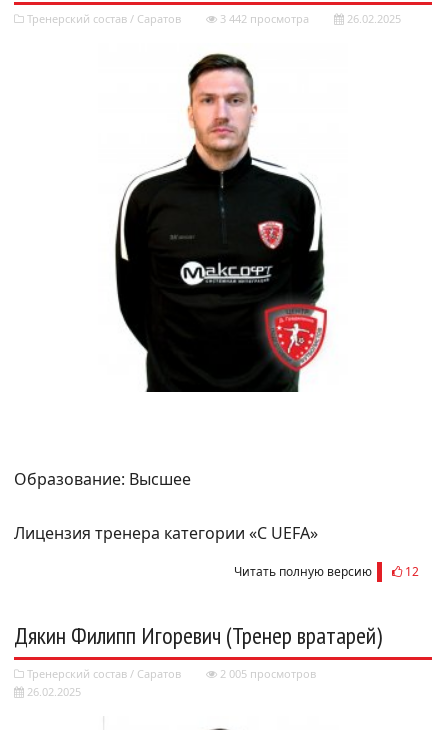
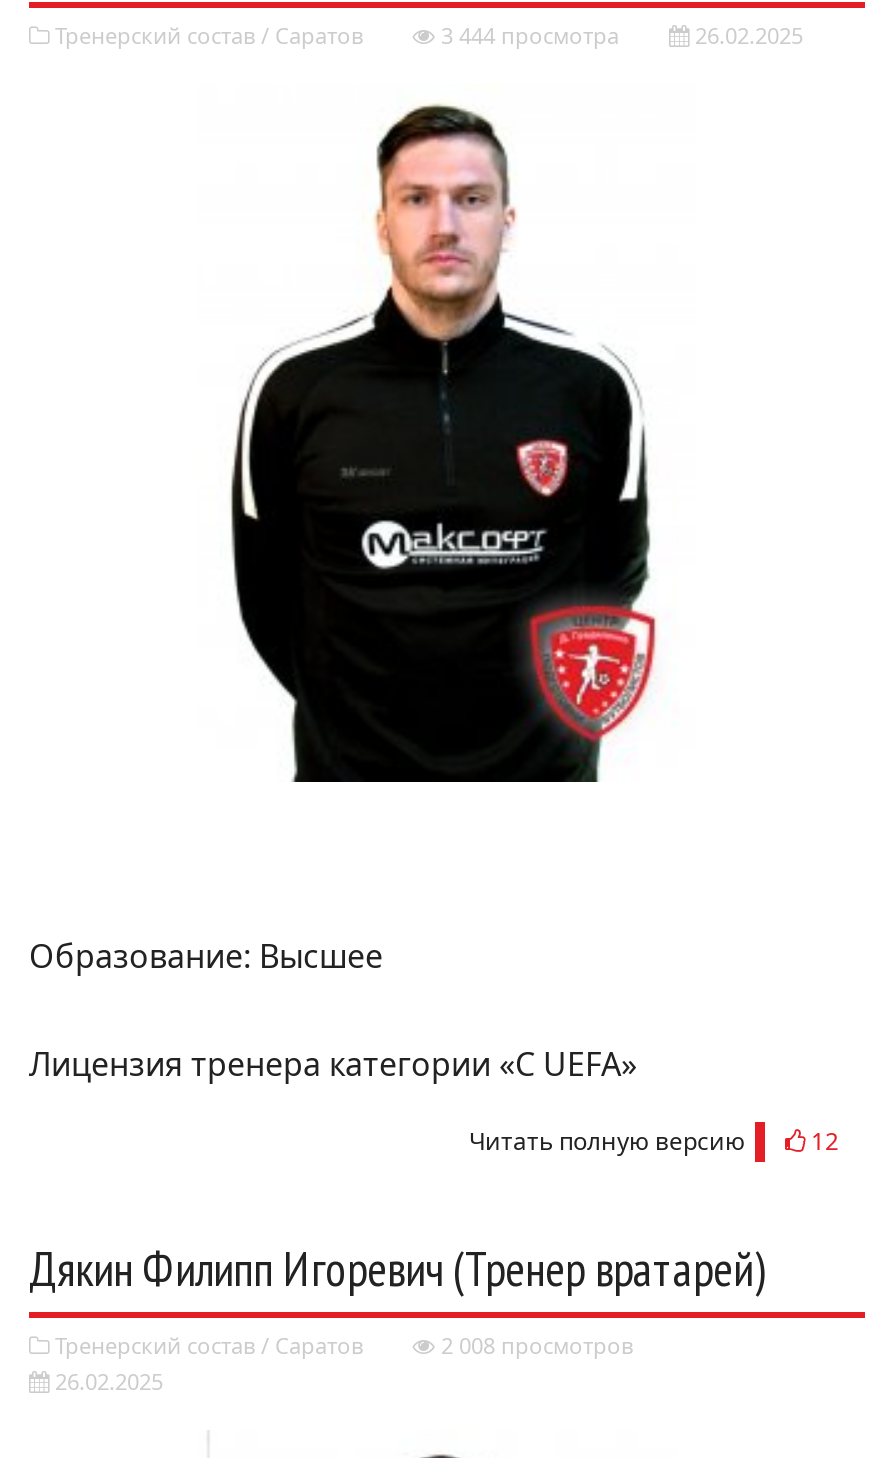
[217,11,309,26] 3 442 просмотра -> [435,21,619,51] 3 444 просмотра
[217,666,316,681] 2 005 просмотров -> [435,1330,633,1360] 2 008 просмотров

